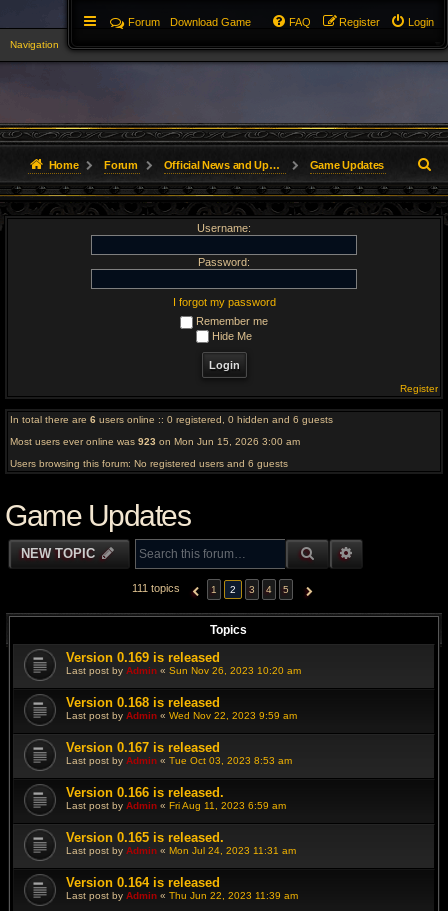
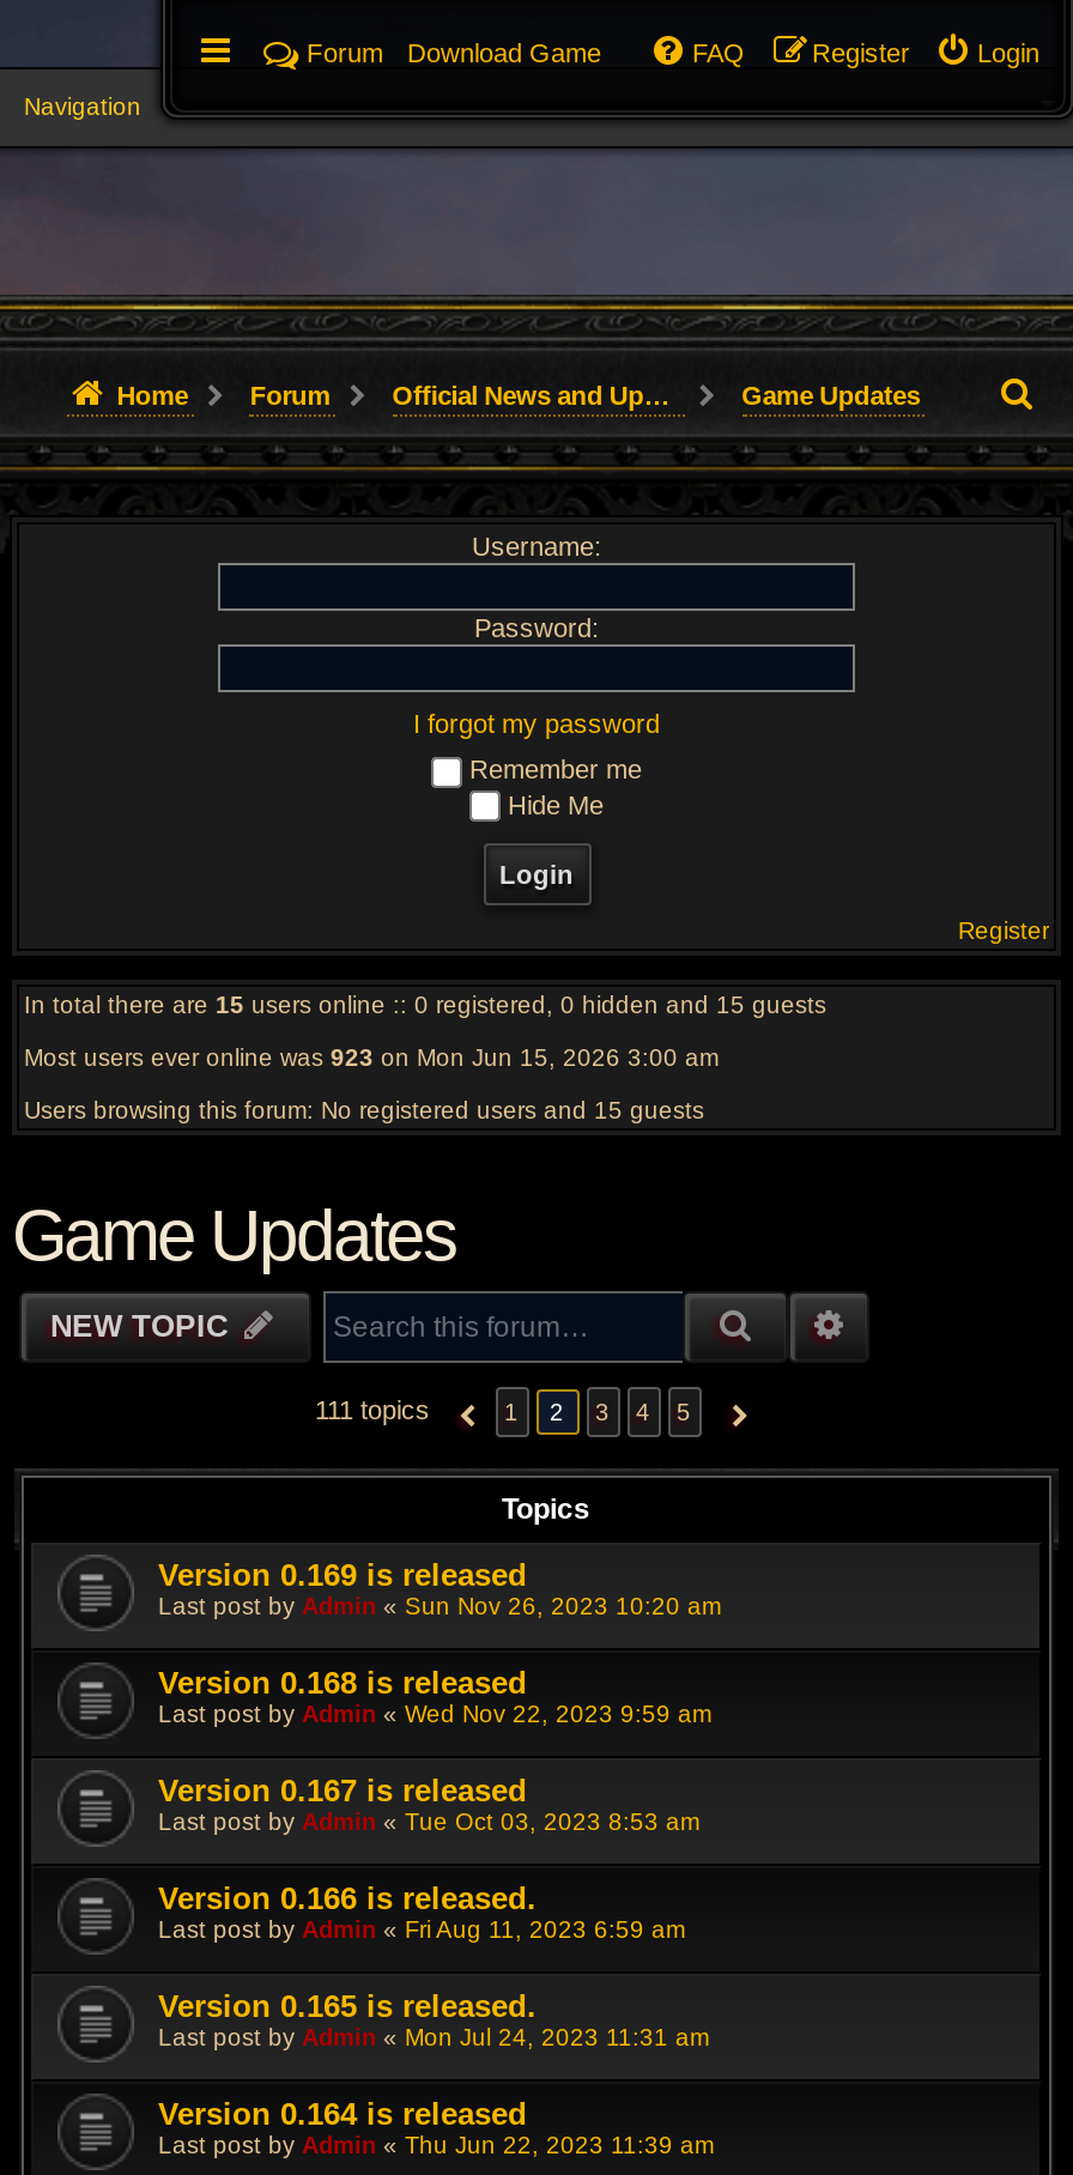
[10,414,333,425] In total there are 6 users online :: 0 registered, 0 hidden and 6 guests -> [24,992,826,1019] In total there are 15 users online :: 0 registered, 0 hidden and 15 guests
[10,458,288,469] Users browsing this forum: No registered users and 6 guests -> [24,1098,704,1124] Users browsing this forum: No registered users and 15 guests

